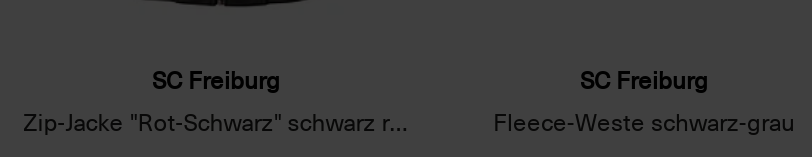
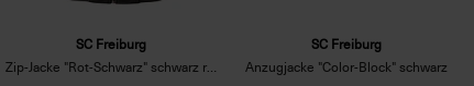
[493,104,795,140] Fleece-Weste schwarz-grau -> [245,57,448,76] Anzugjacke "Color-Block" schwarz

